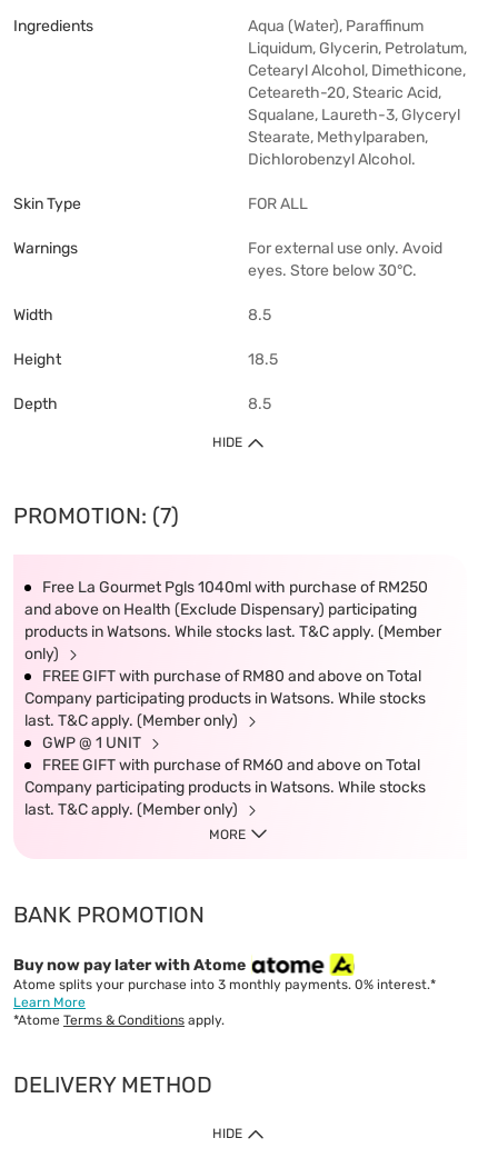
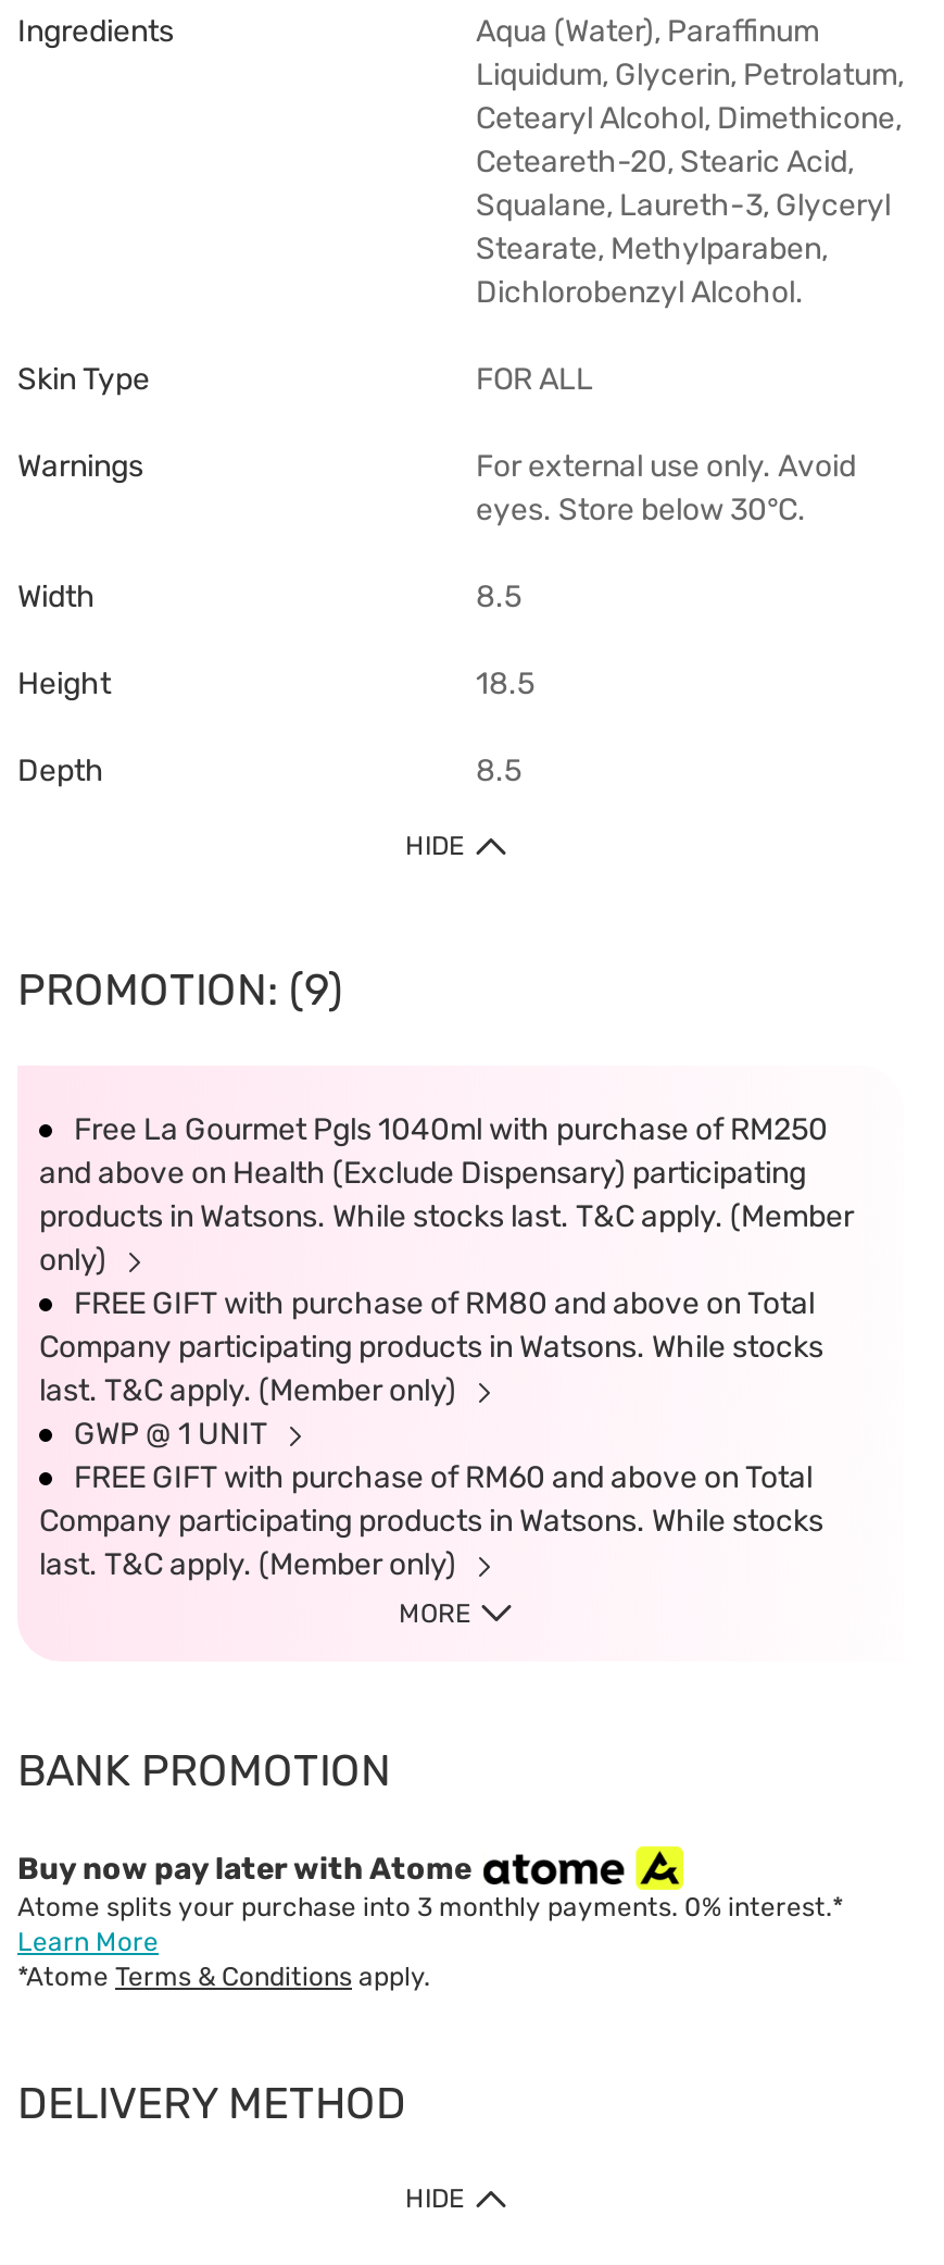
[13,502,179,529] PROMOTION: (7) -> [17,963,343,1016] PROMOTION: (9)

